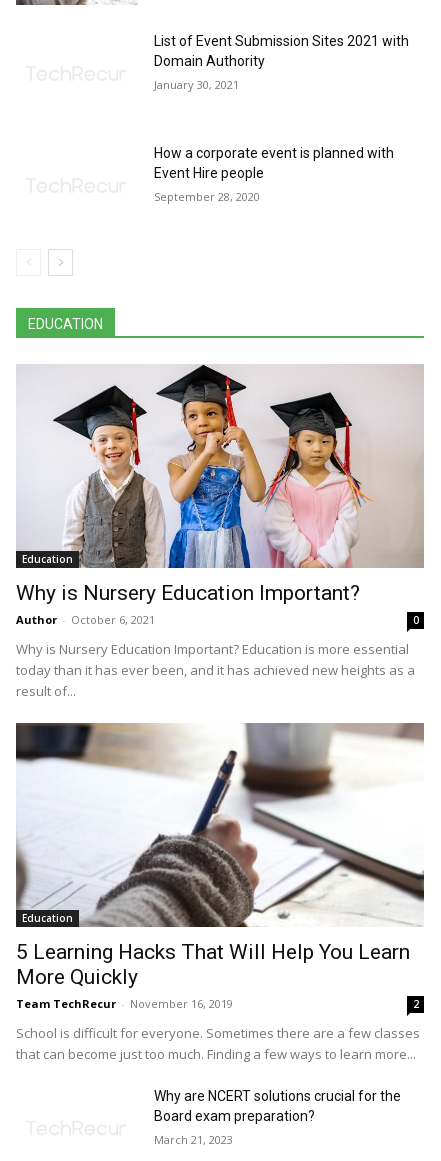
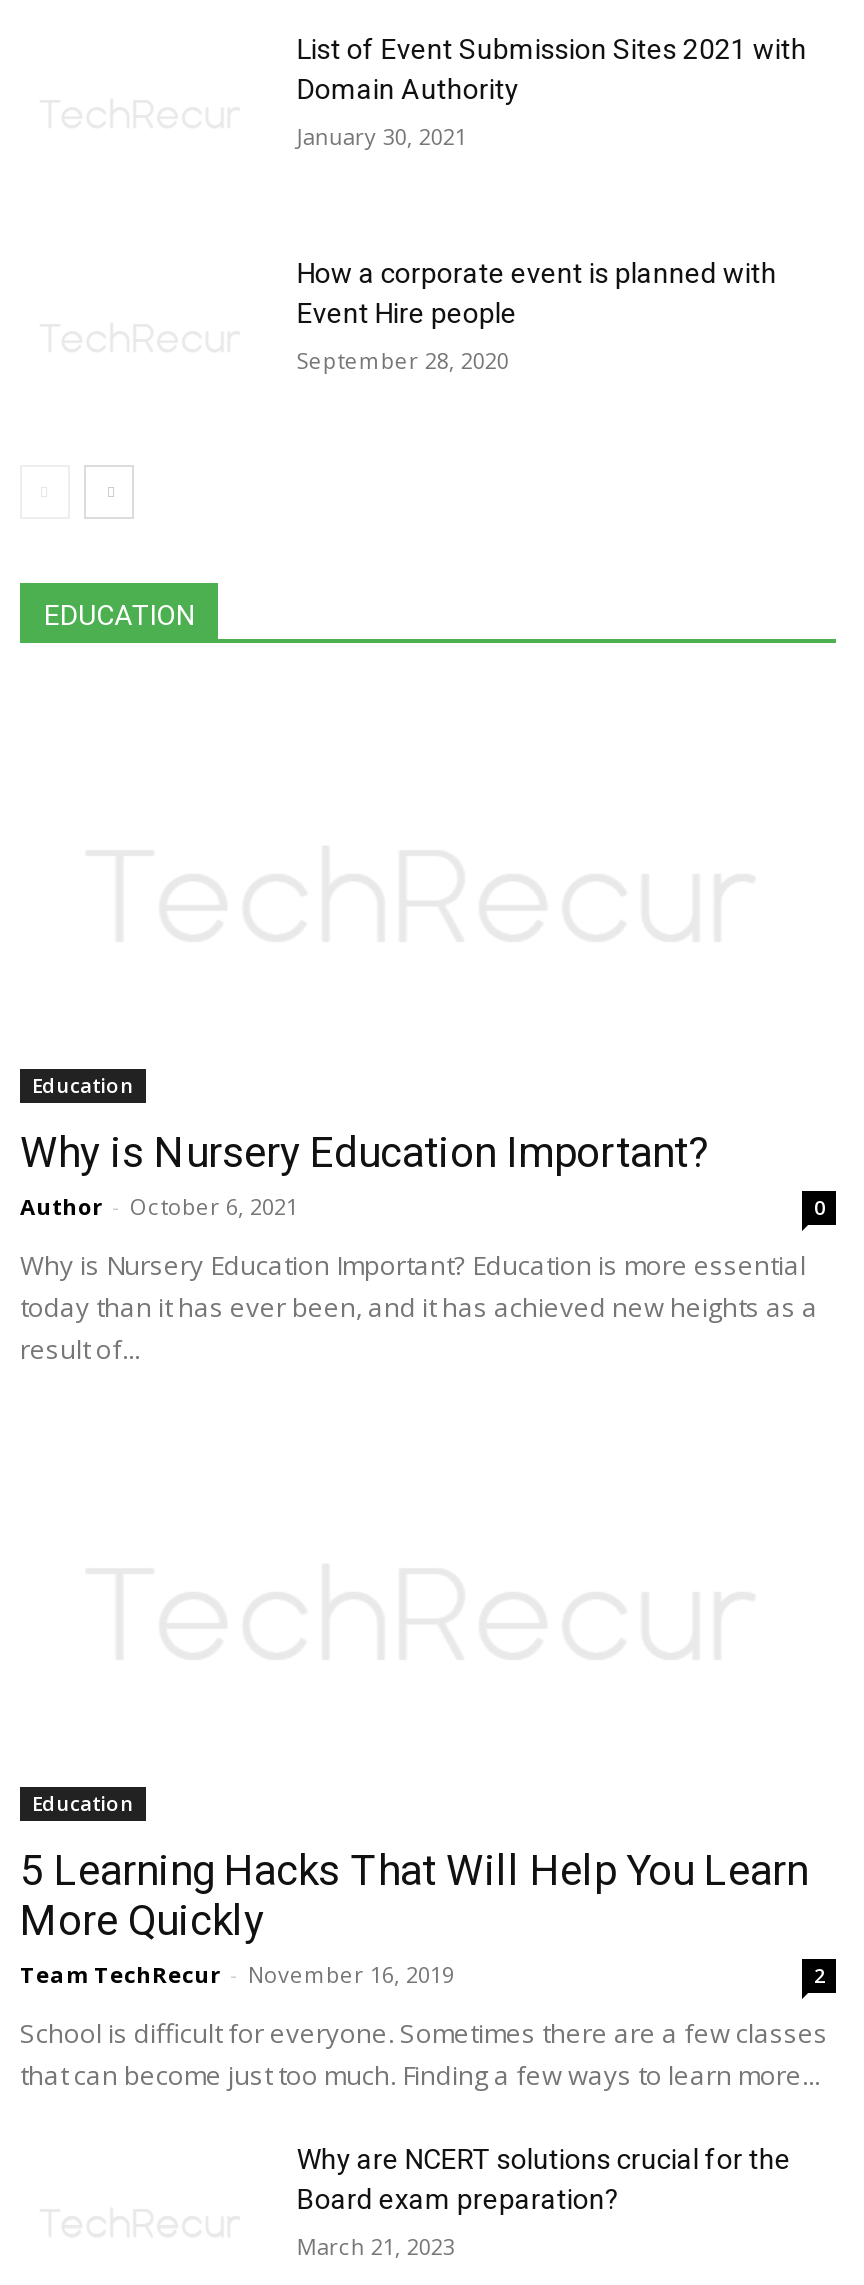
[16,364,425,569] [image] -> none
[15,722,425,928] [image] -> none

